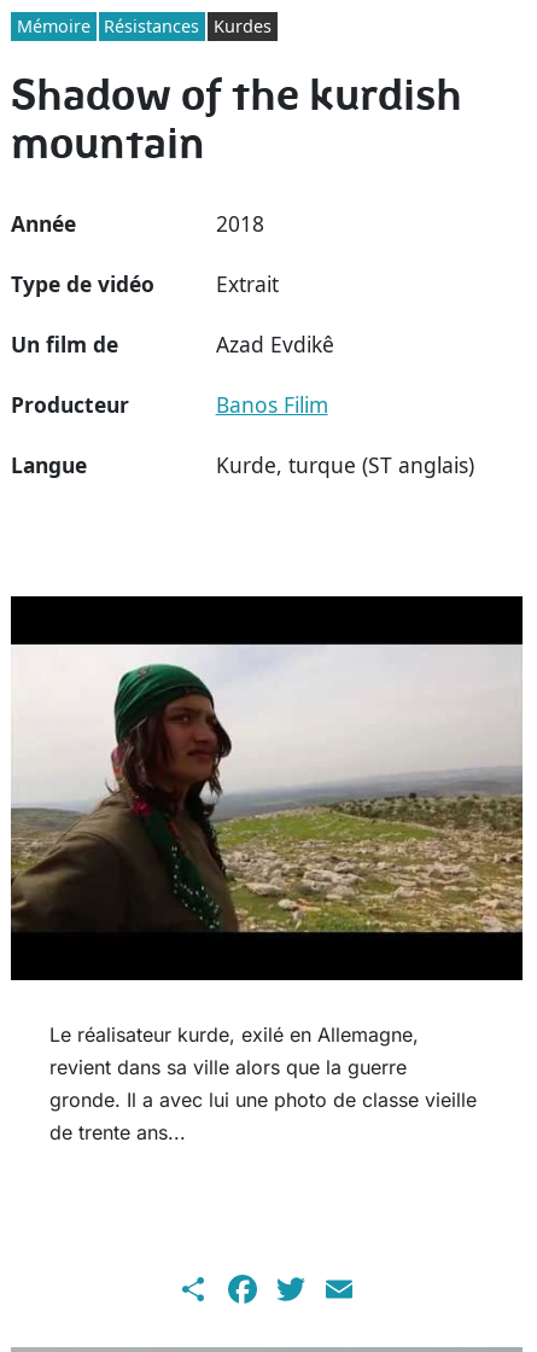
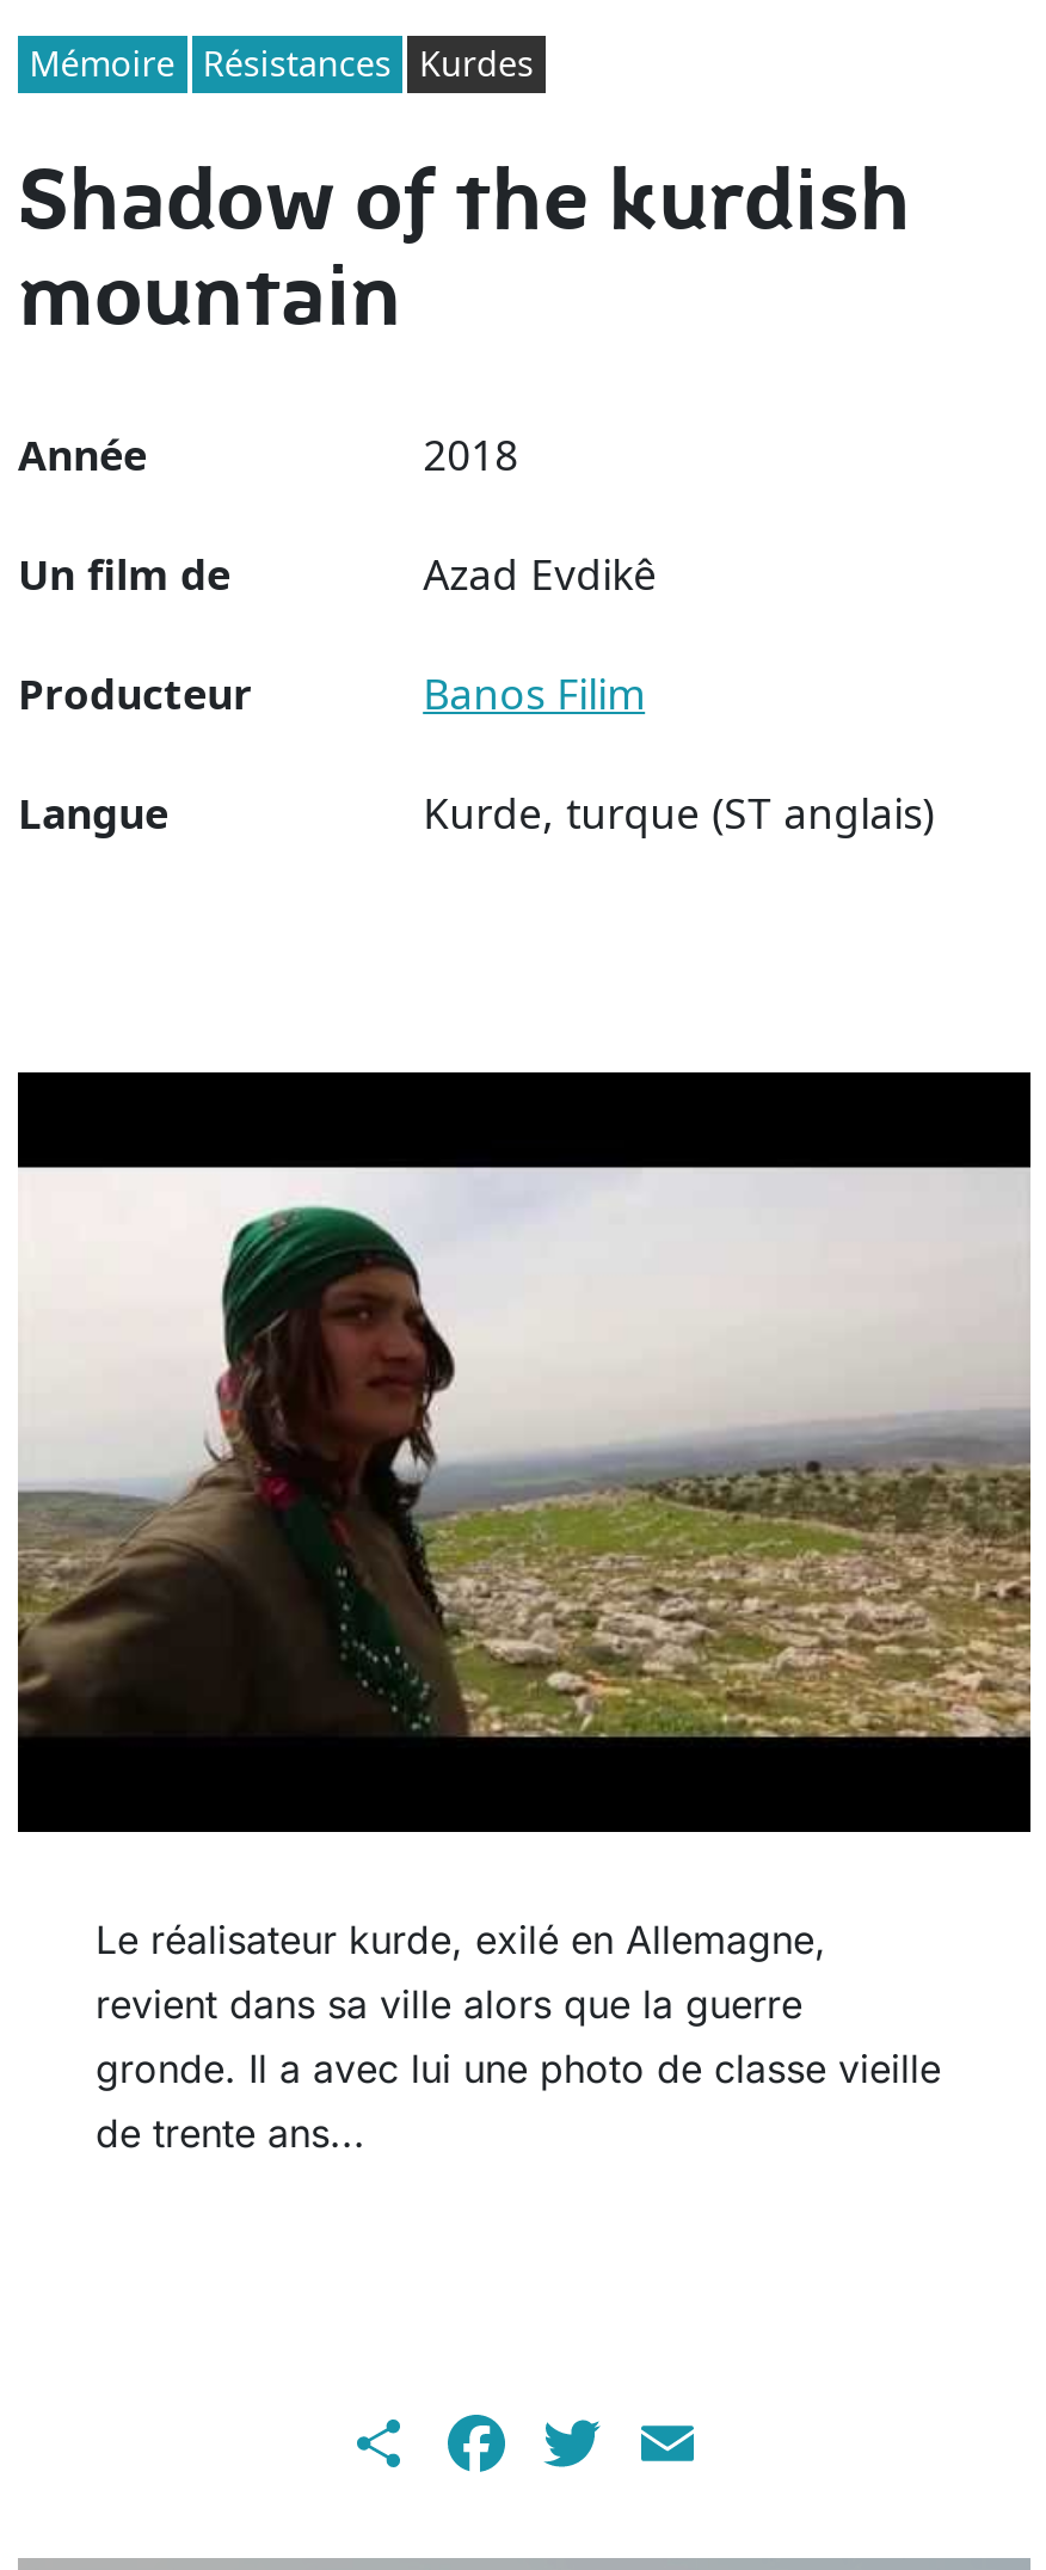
[11,269,278,298] Type de vidéo | Extrait -> none

